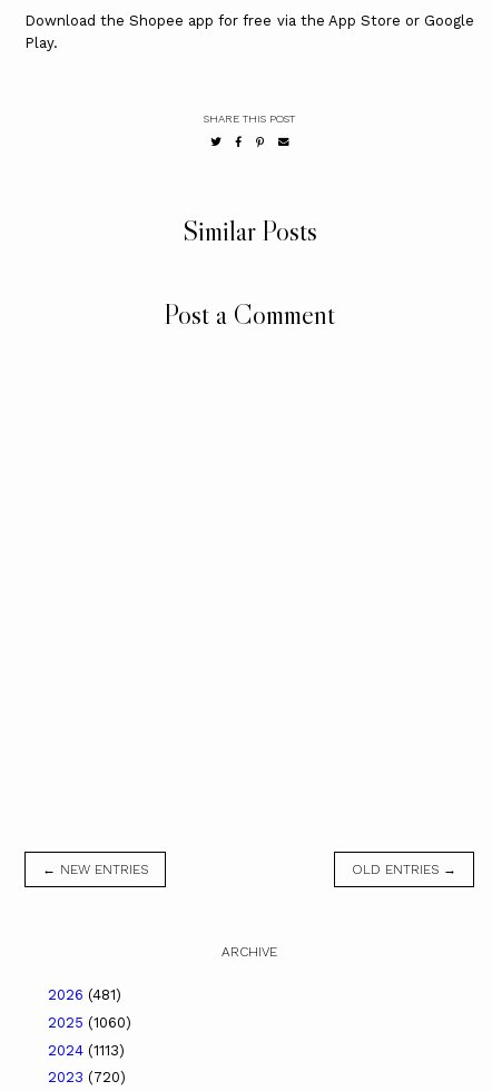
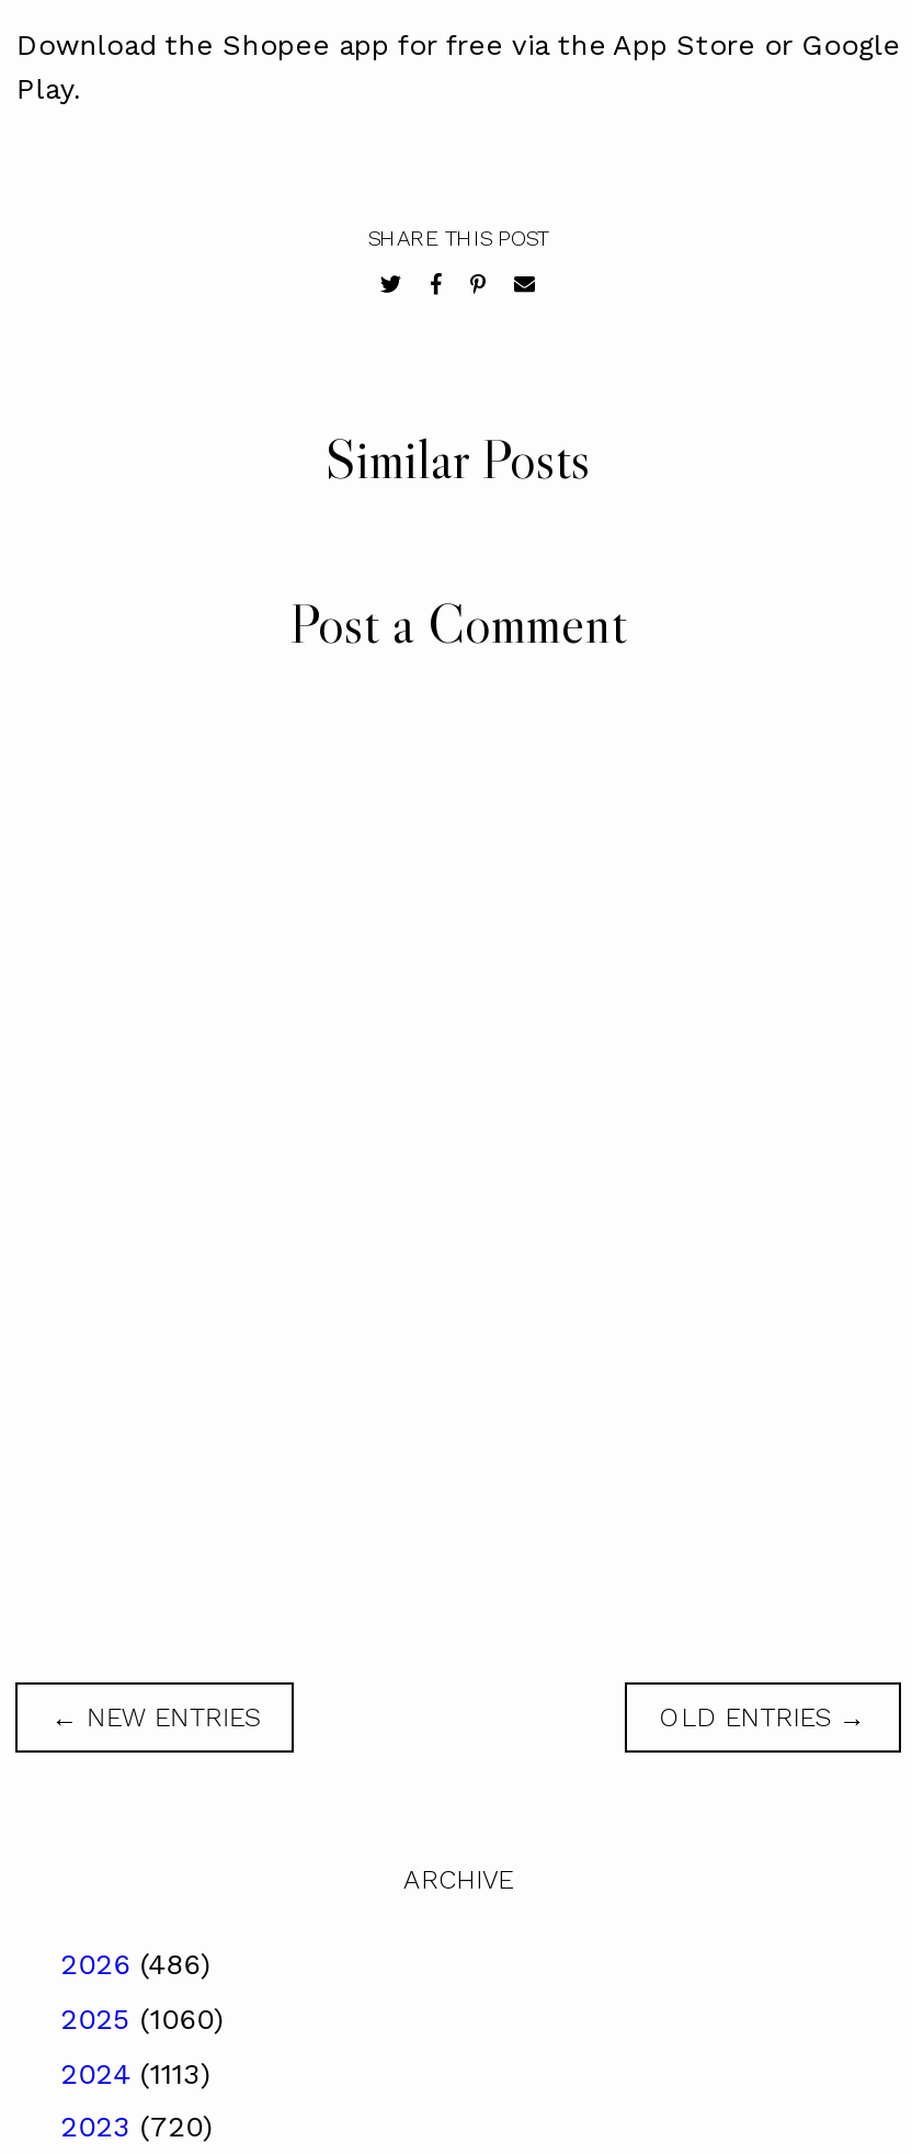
[47,986,121,1003] 2026 (481) -> [61,1948,212,1981] 2026 (486)

